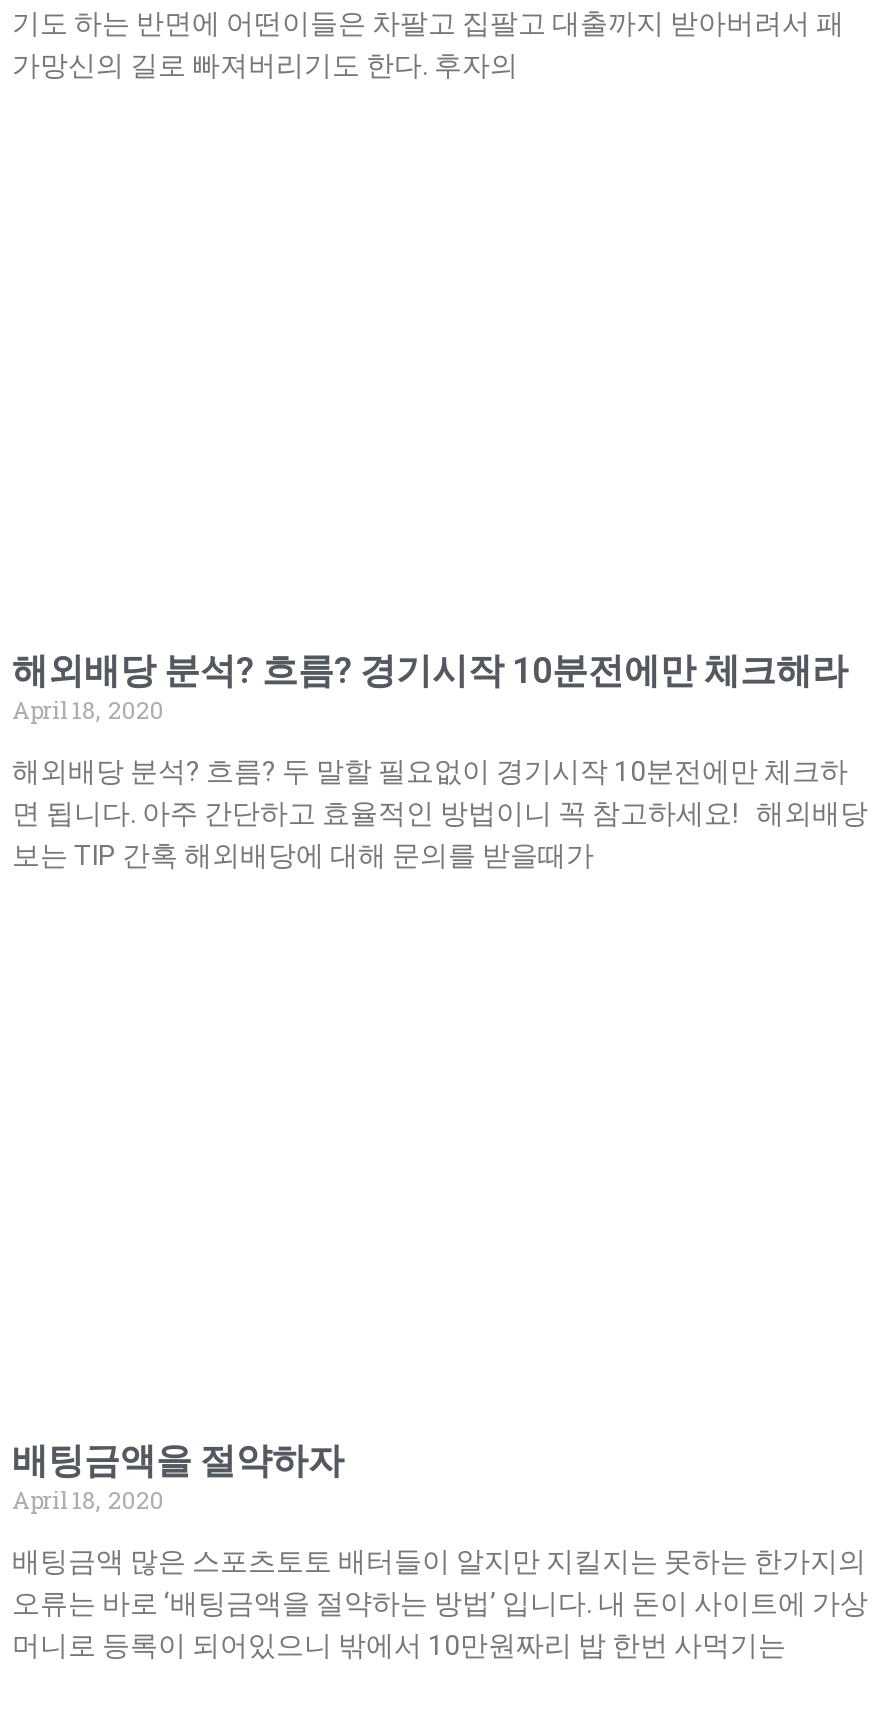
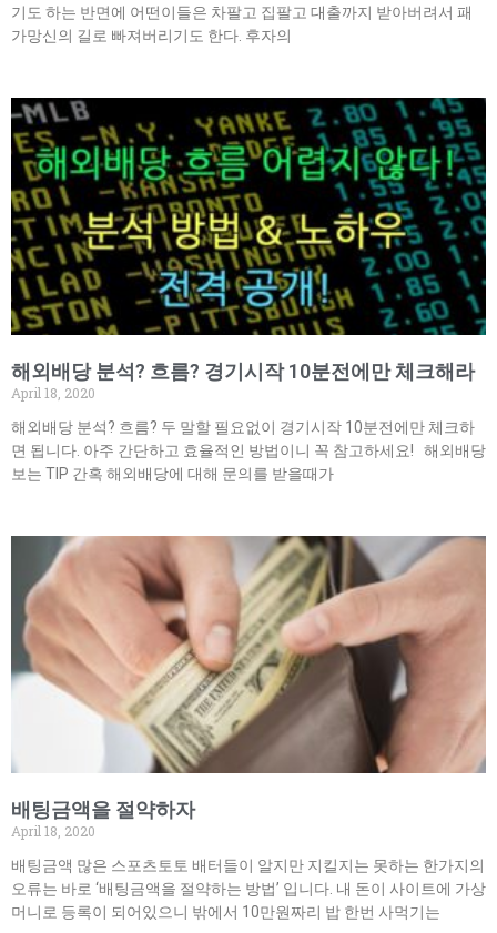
none -> [10,97,487,336] [image]
none -> [10,535,487,774] [image]

